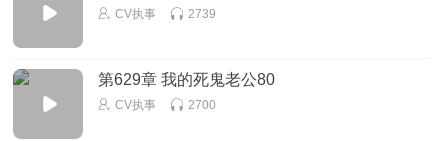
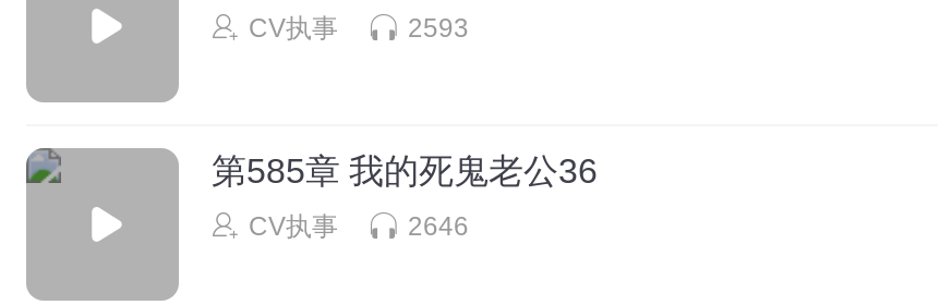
[188,6,216,20] 2739 -> [408,12,469,42] 2593
[98,70,275,87] 第629章 我的死鬼老公80 -> [212,151,598,188] 第585章 我的死鬼老公36
[188,97,216,111] 2700 -> [408,210,469,241] 2646

